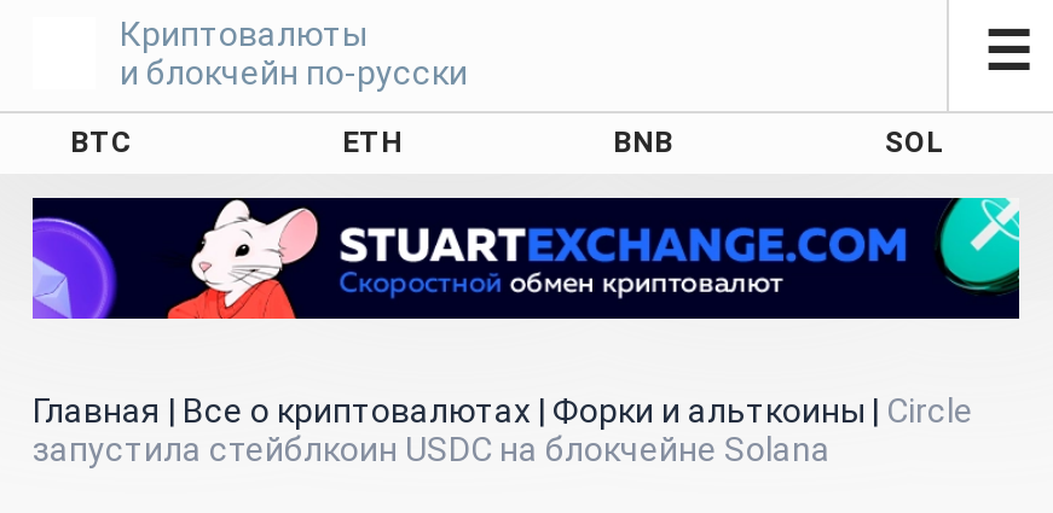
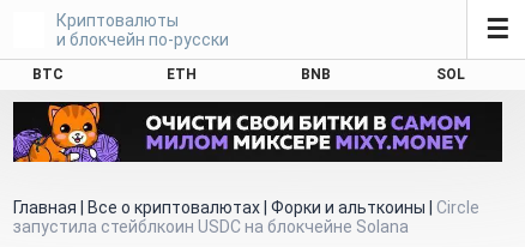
[30,196,1022,321] [image] -> [12,101,503,163] [image]

